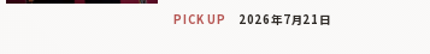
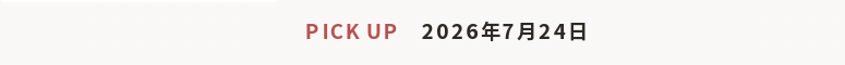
[174,11,331,27] PICK UP 2026年7月21日 -> [305,15,589,45] PICK UP 2026年7月24日

